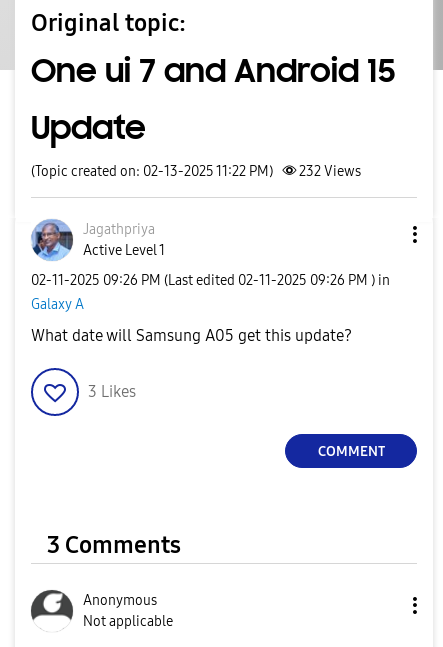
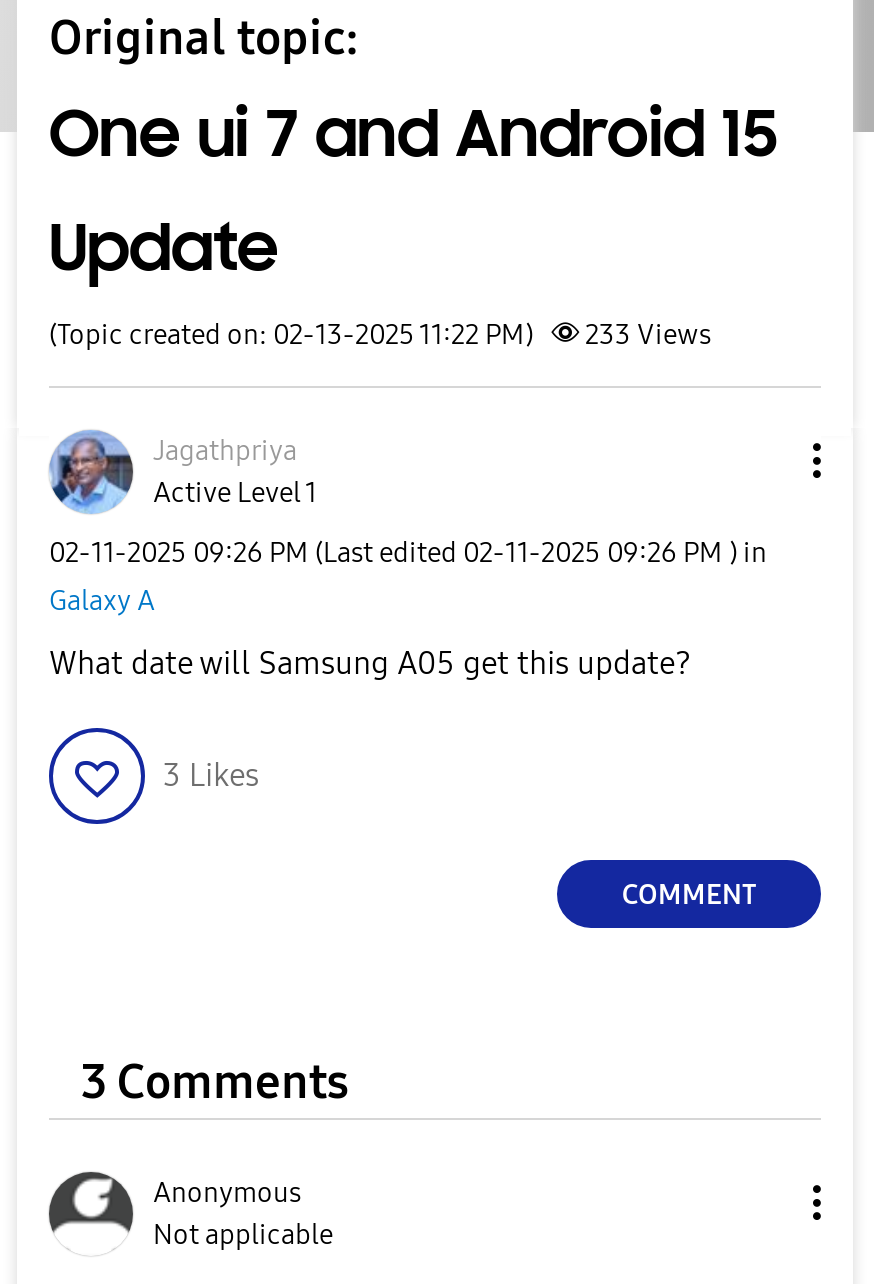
[31,163,361,180] (Topic created on: 02-13-2025 11:22 PM) 232 Views -> [49,318,711,352] (Topic created on: 02-13-2025 11:22 PM) 233 Views

